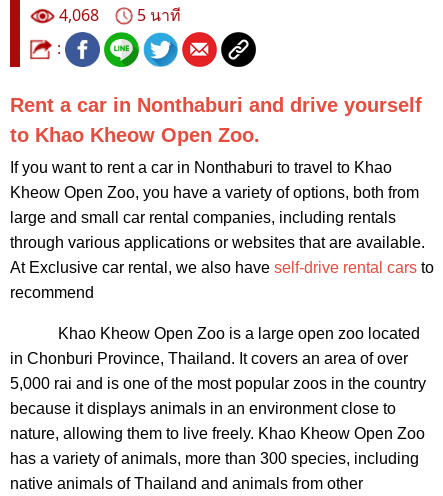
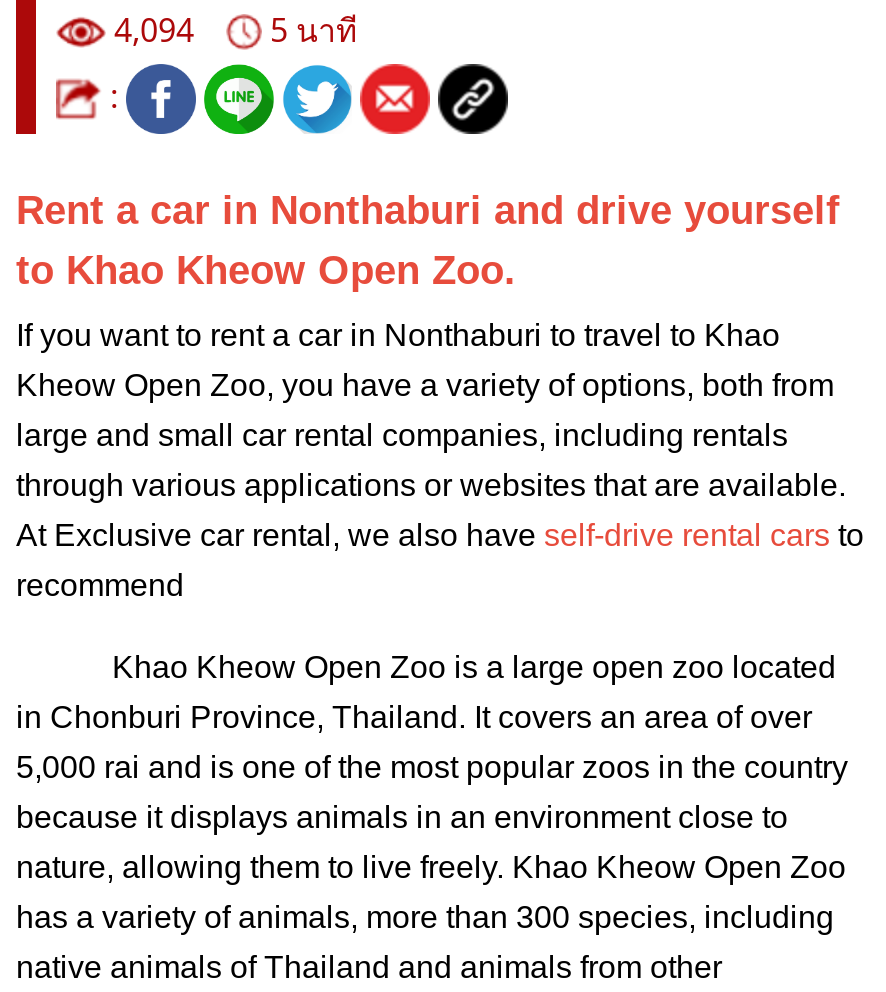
[55,3,181,25] 4,068 5 นาที -> [106,7,358,51] 4,094 5 นาที

